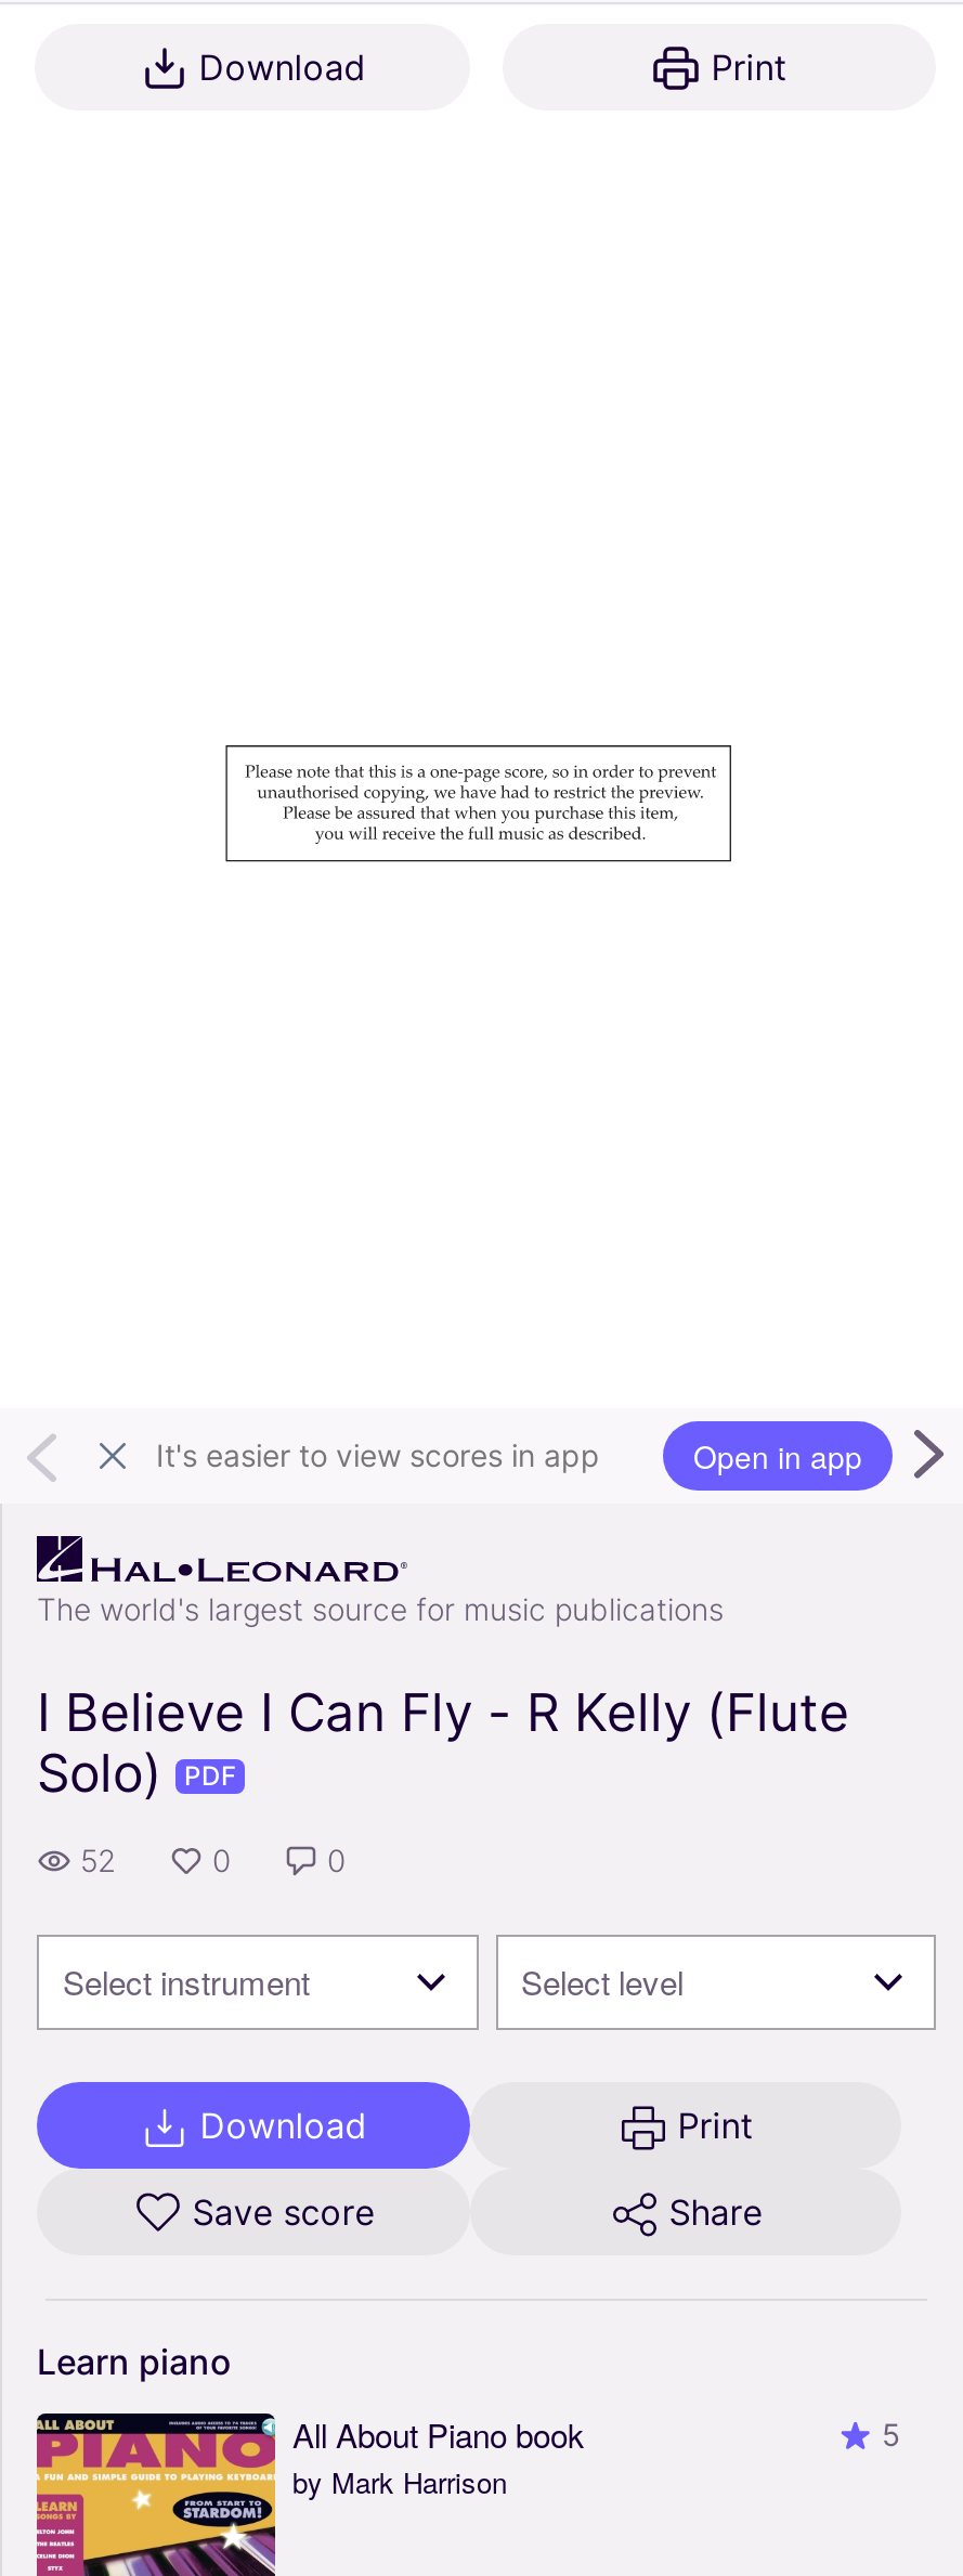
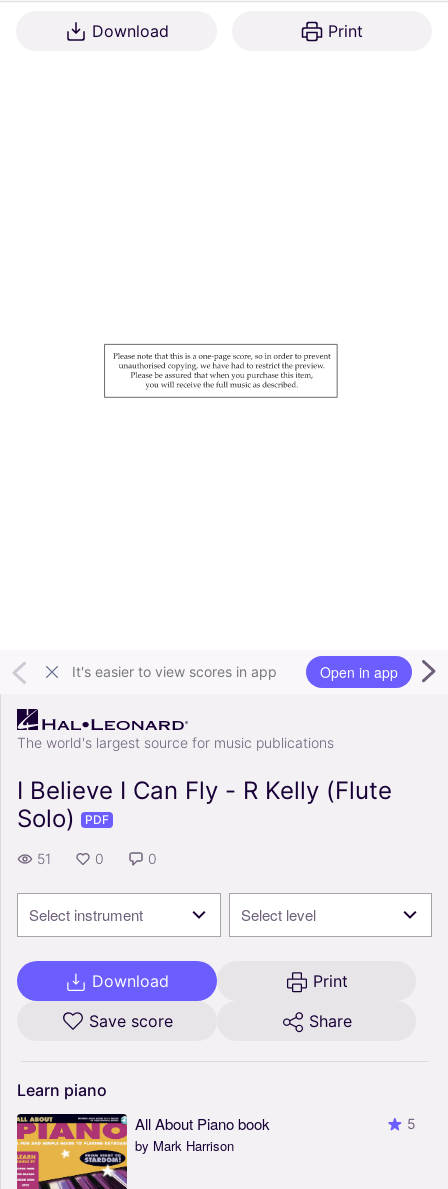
[80,1841,117,1878] 52 -> [37,850,51,867] 51

